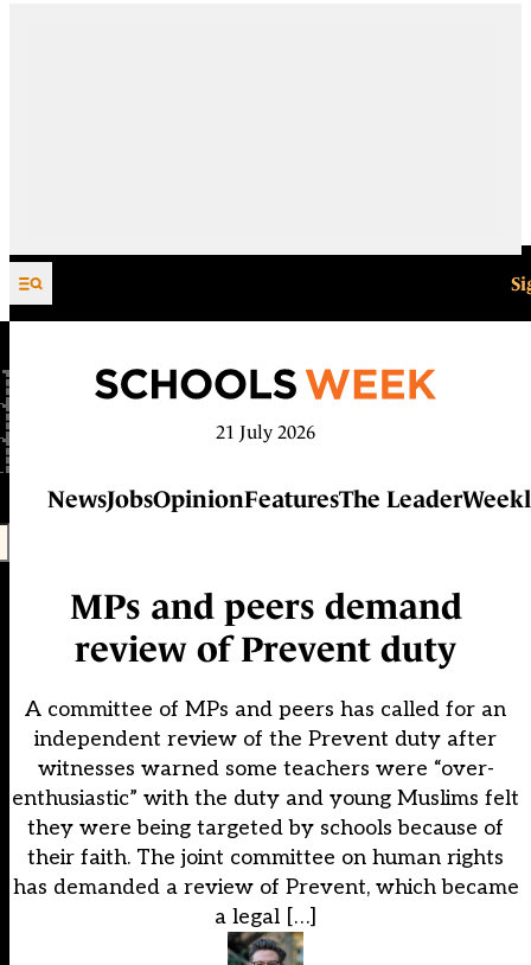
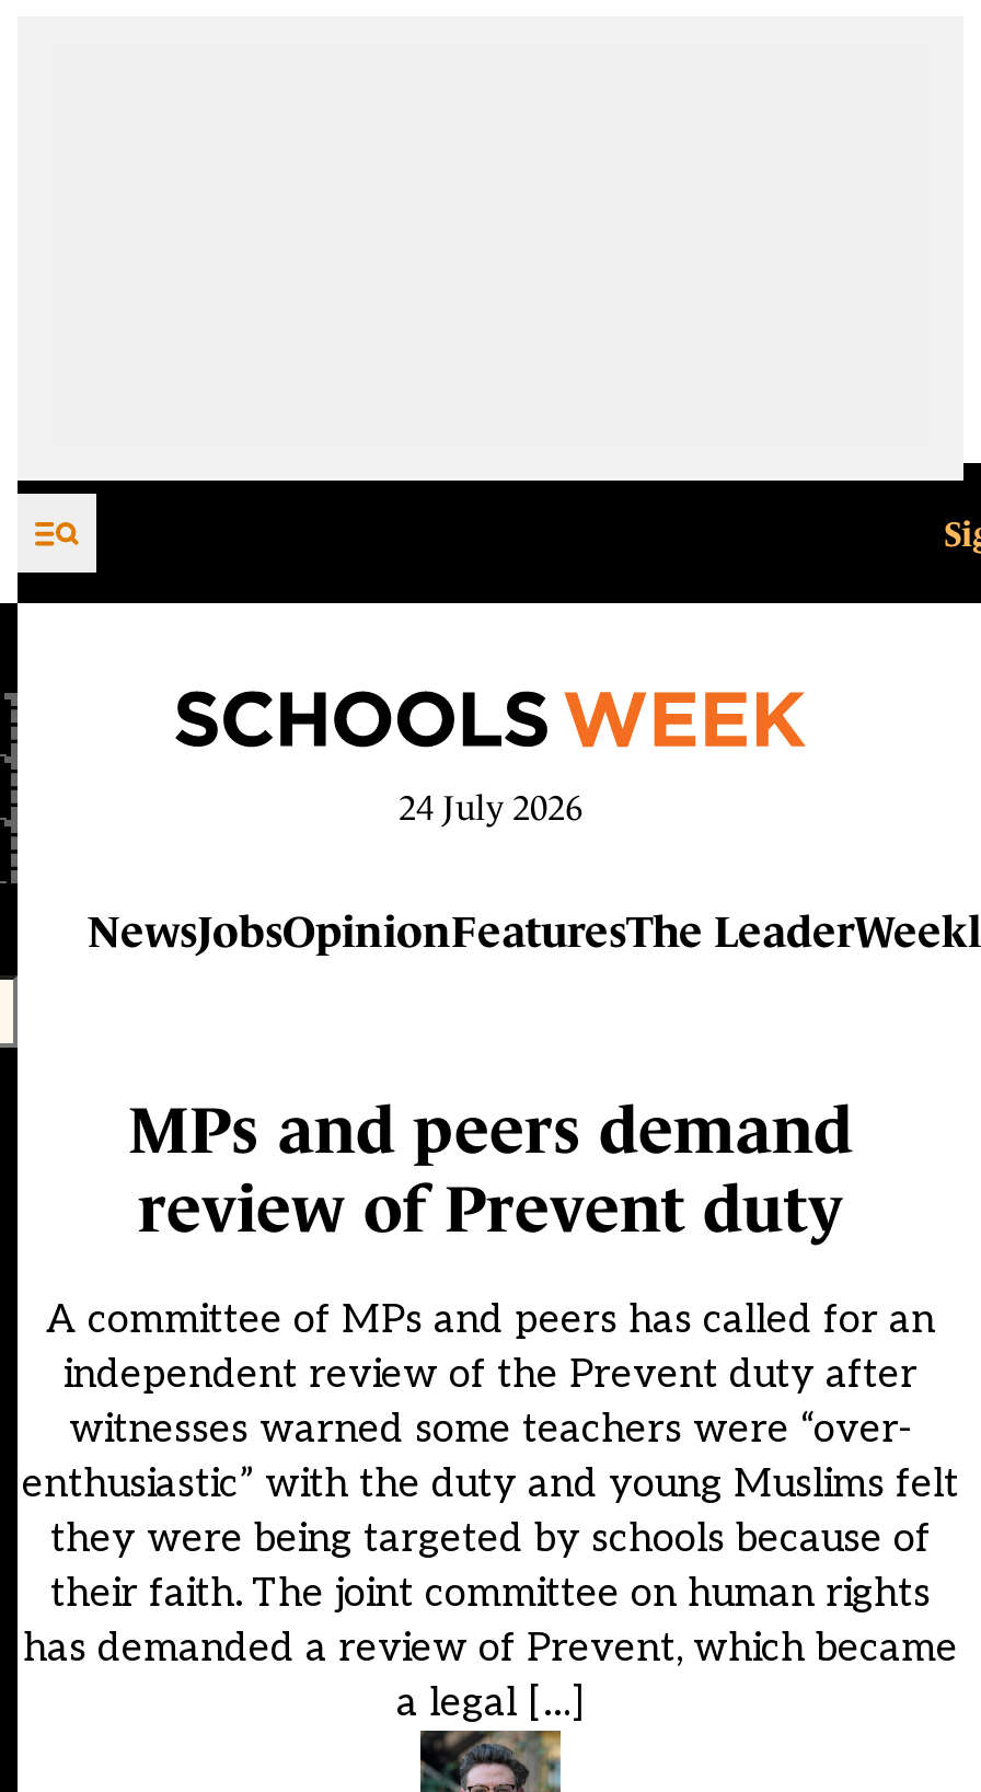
[216,422,315,442] 21 July 2026 -> [399,789,582,826] 24 July 2026

